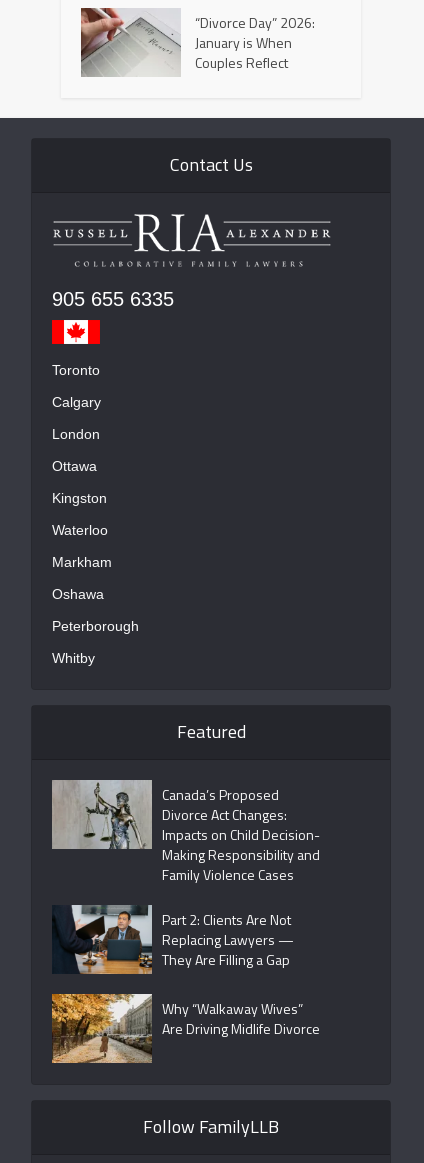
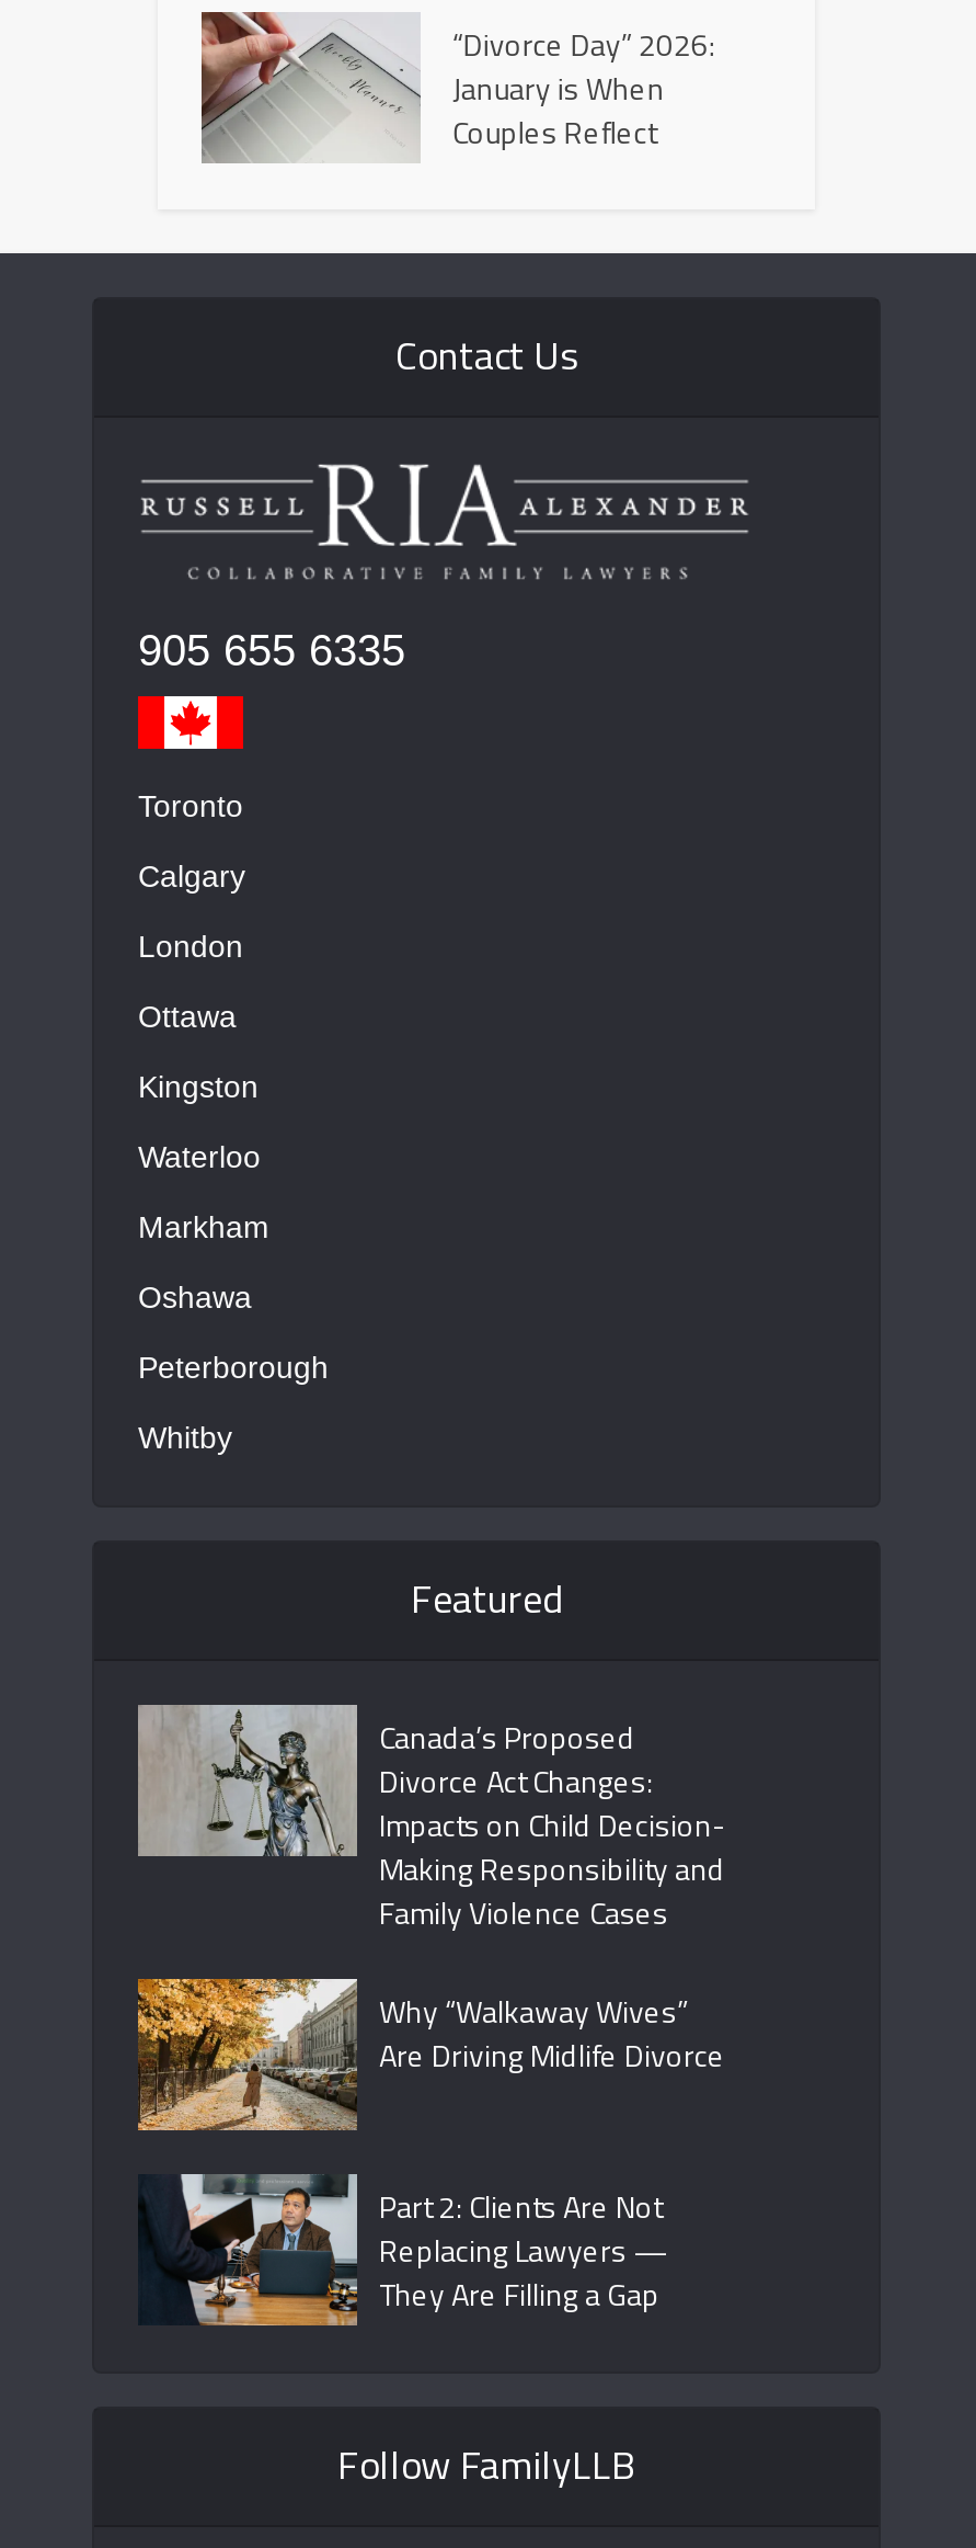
moved [52,904,294,976] -> [138,2171,668,2329]: [image] | Part 2: Clients Are Not | Replacing Lawyers — | They Are Filling a Gap
moved [51,993,320,1064] -> [136,1976,725,2134]: [image] | Why “Walkaway Wives” | Are Driving Midlife Divorce

